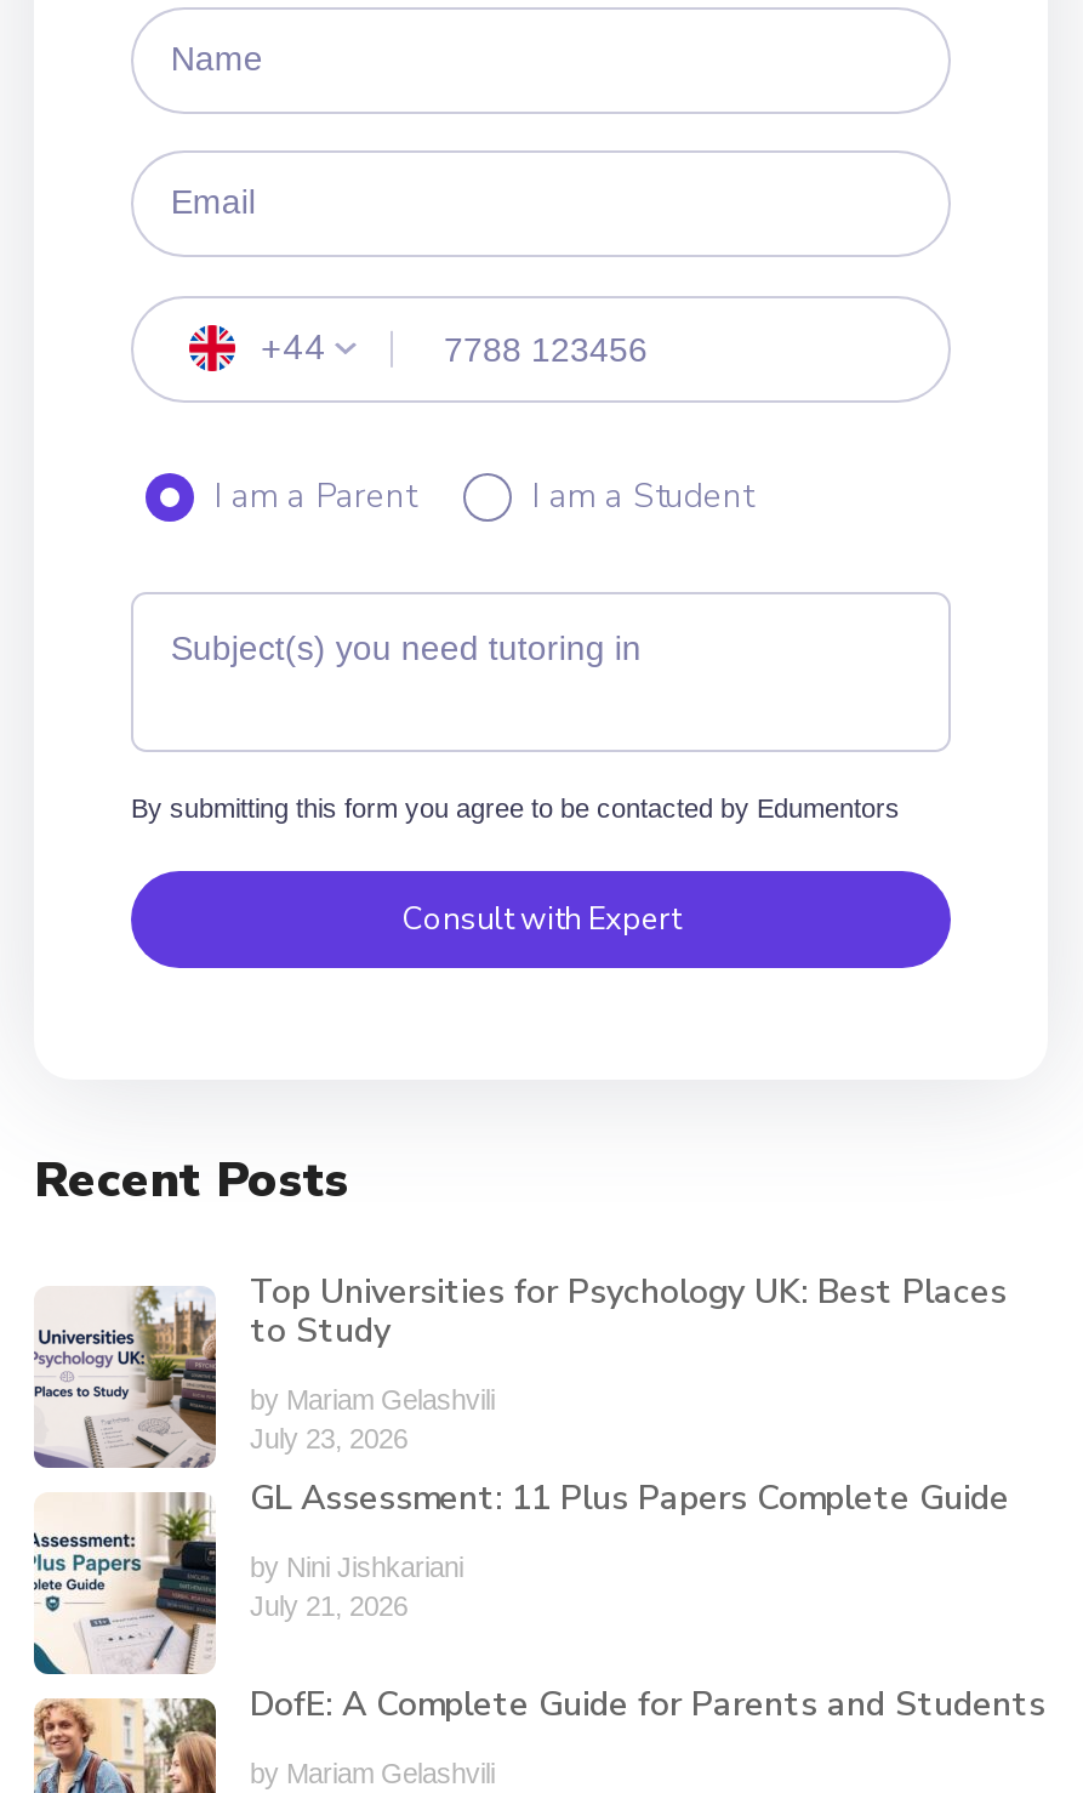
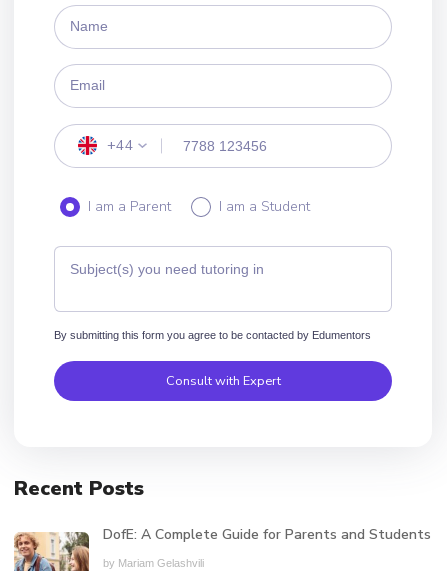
[34,1268,1009,1620] [image] | Top Universities for Psychology UK: Best Places | to Study | by Mariam Gelashvili | July 23, 2026 | GL Assessment: 11 Plus Papers Complete Guide | by Nini Jishkariani | July 21, 2026 -> none
[34,1492,216,1677] [image] -> none

